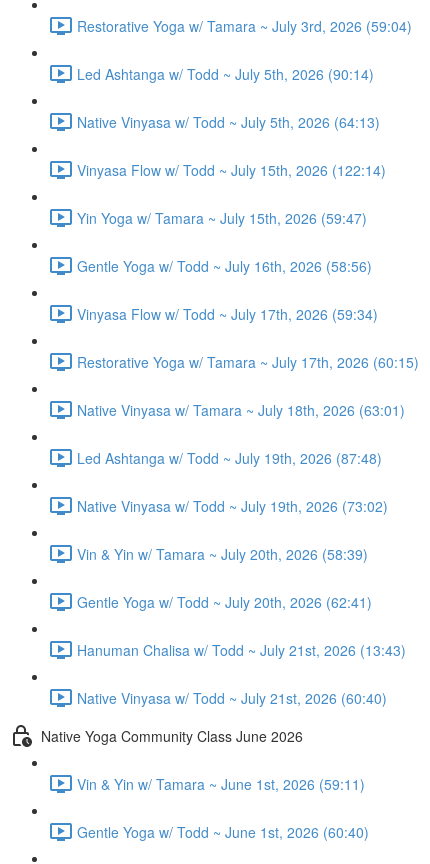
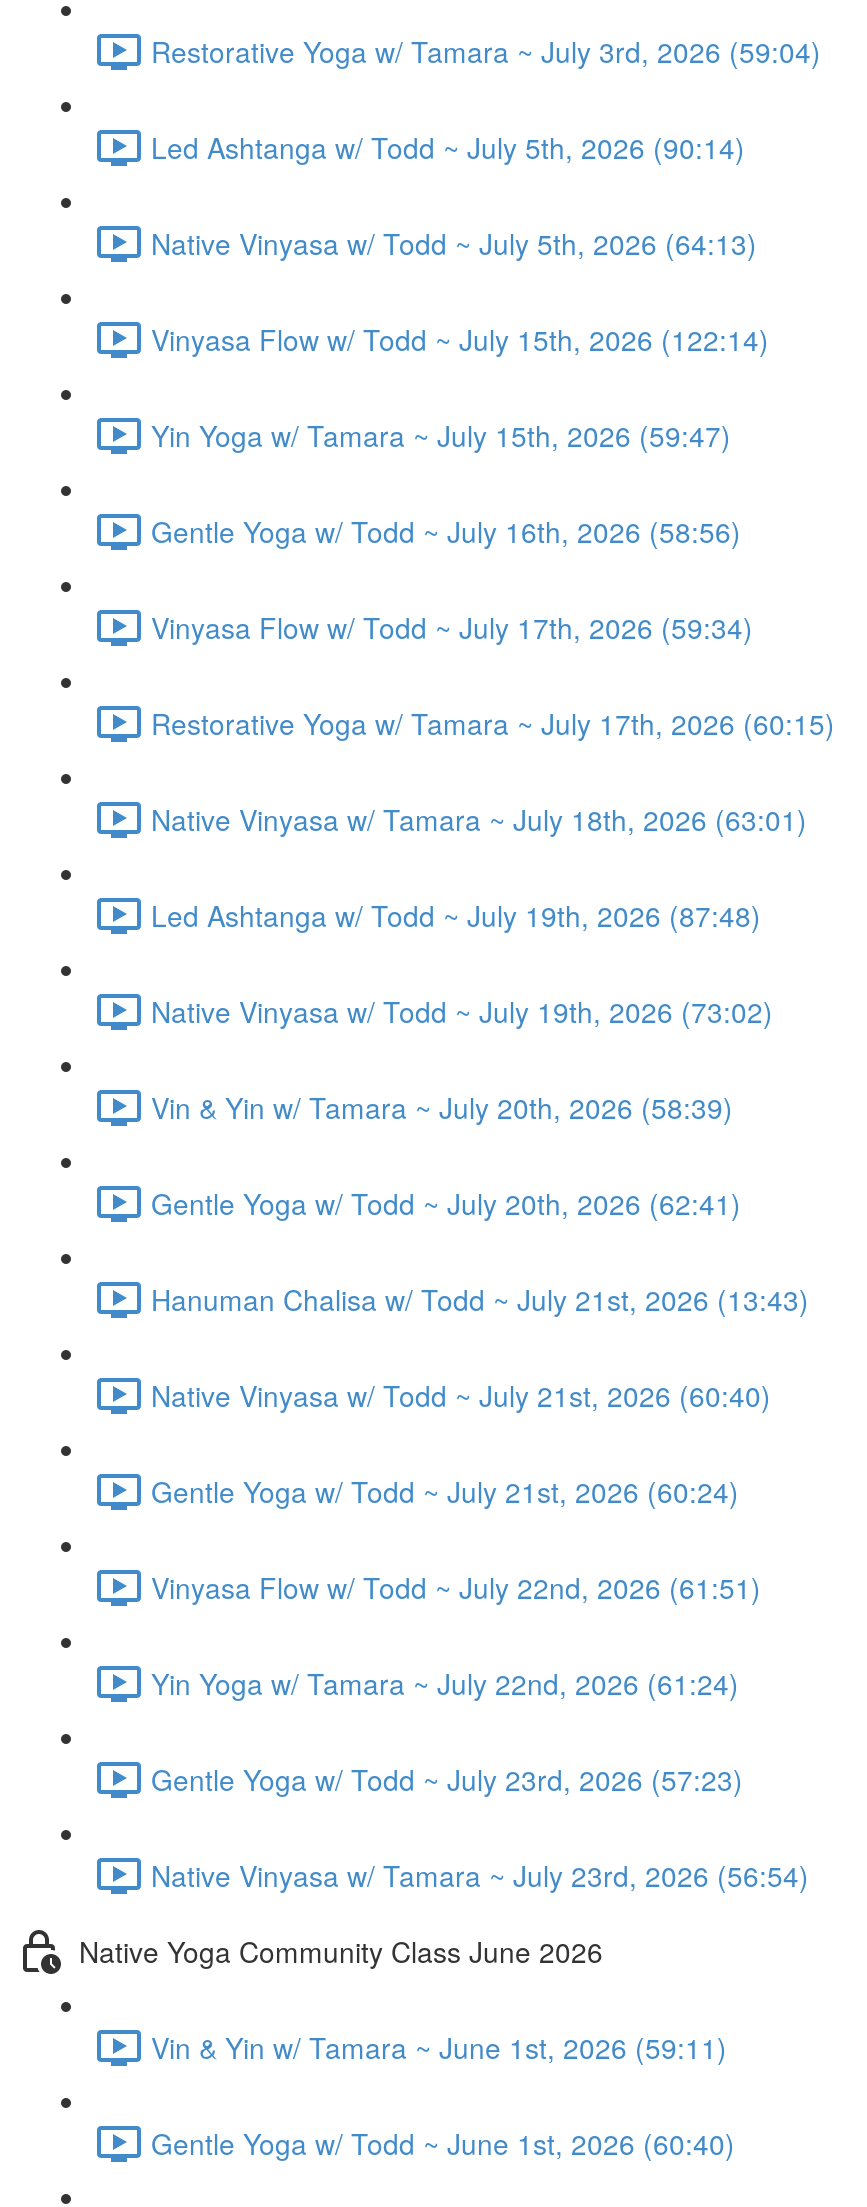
none -> [151,1471,809,1895] Gentle Yoga w/ Todd ~ July 21st, 2026 (60:24) | Vinyasa Flow w/ Todd ~ July 22nd, 2026 (61:51) | Yin Yoga w/ Tamara ~ July 22nd, 2026 (61:24) | Gentle Yoga w/ Todd ~ July 23rd, 2026 (57:23) | Native Vinyasa w/ Tamara ~ July 23rd, 2026 (56:54)

